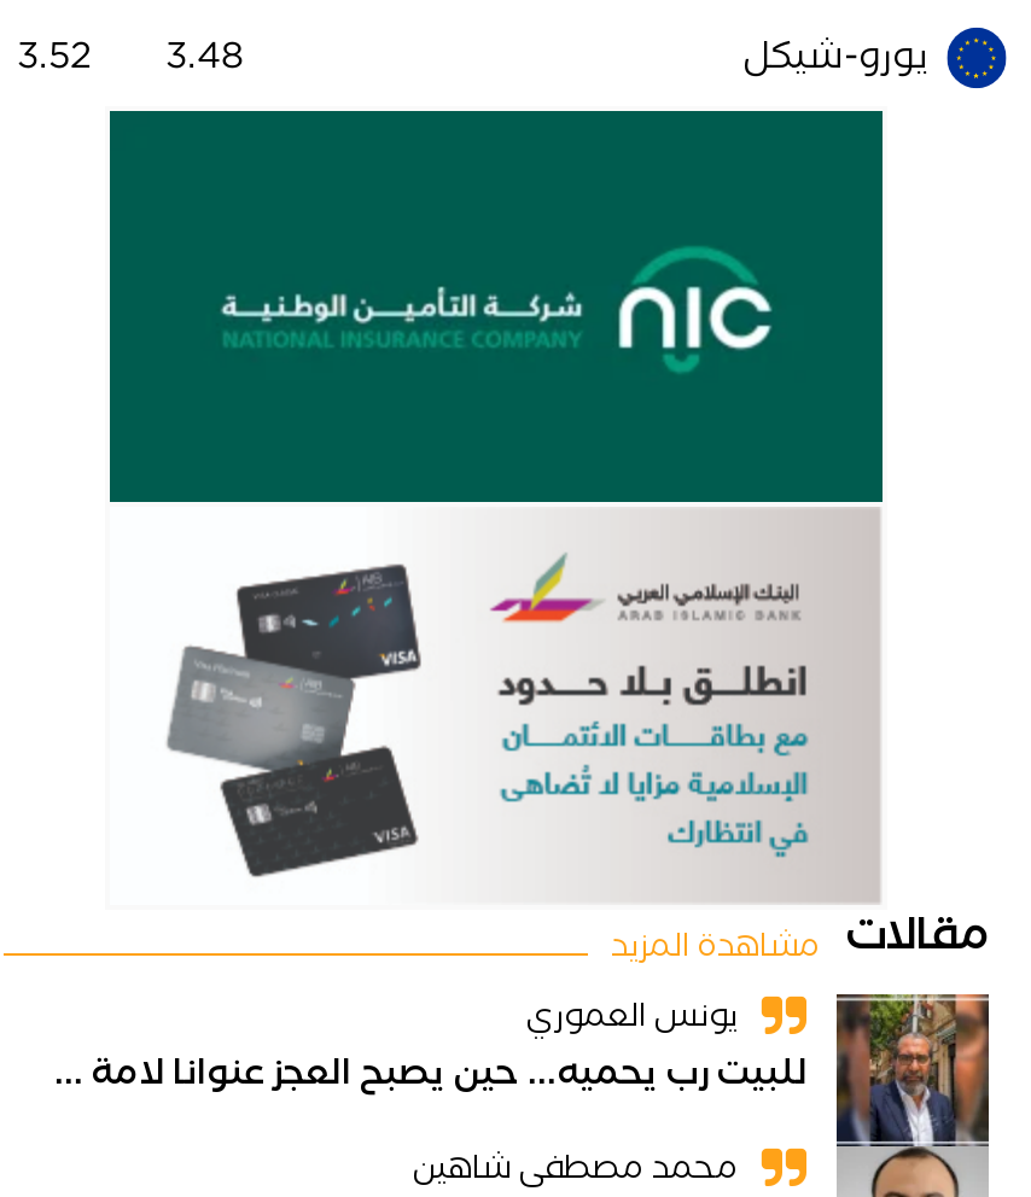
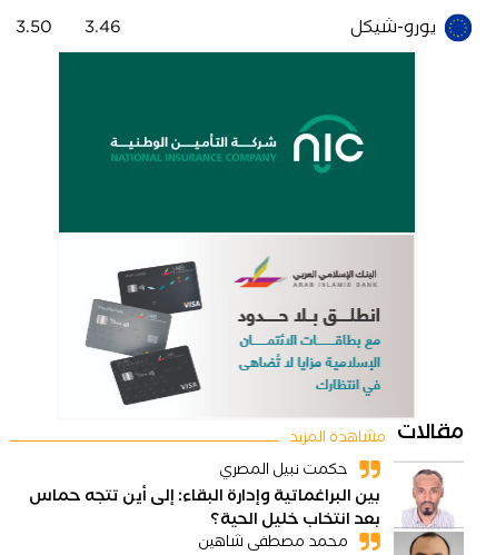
[17,32,92,85] 3.52 -> [15,16,52,40] 3.50
[165,32,243,85] 3.48 -> [84,16,121,40] 3.46
[54,992,991,1149] [image] | يونس العموري | للبيت رب يحميه... حين يصبح العجز عنوانا لامة ... -> [29,459,464,533] [image] | حكمت نبيل المصري | بين البراغماتية وإدارة البقاء: إلى أين تتجه حماس | بعد انتخاب خليل الحية؟

